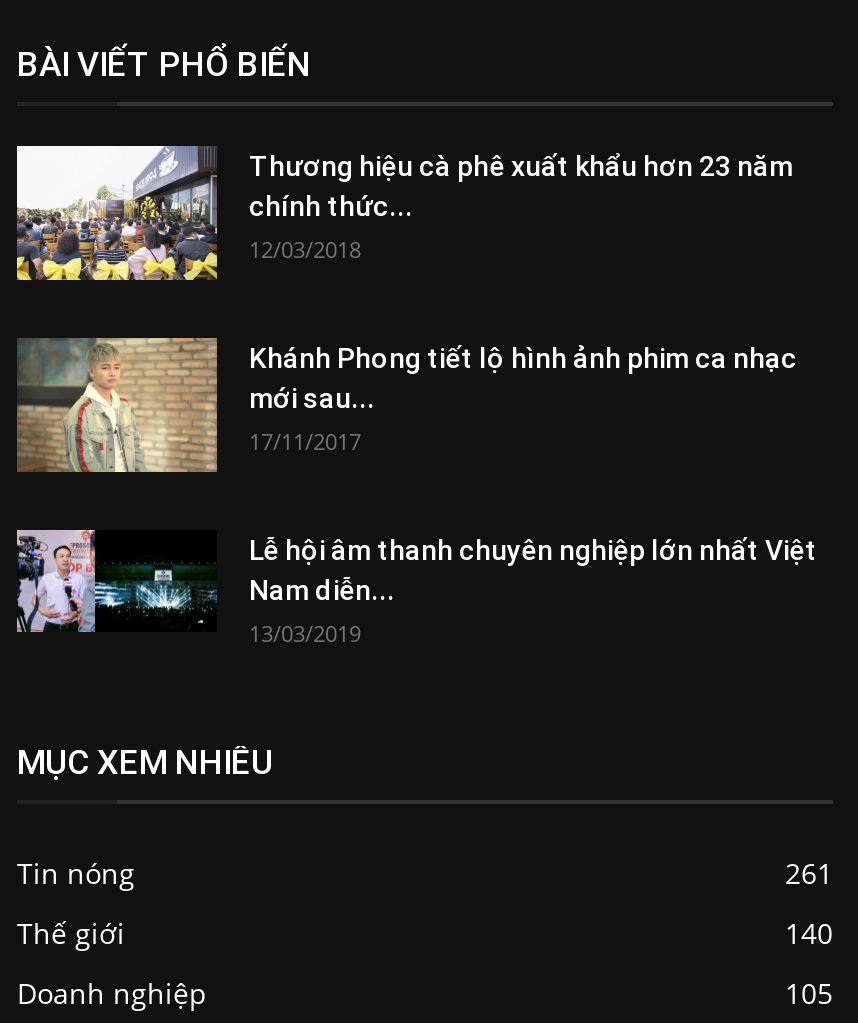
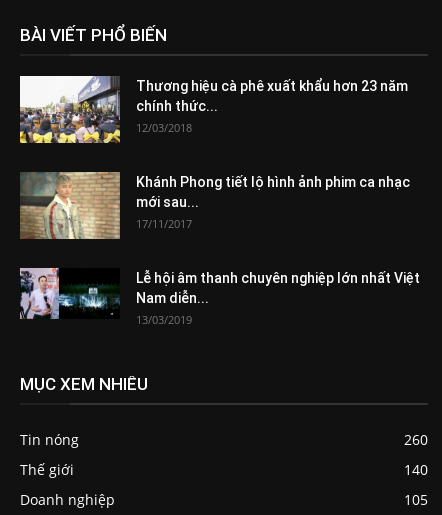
[785,854,833,892] 261 -> [404,430,428,449] 260

